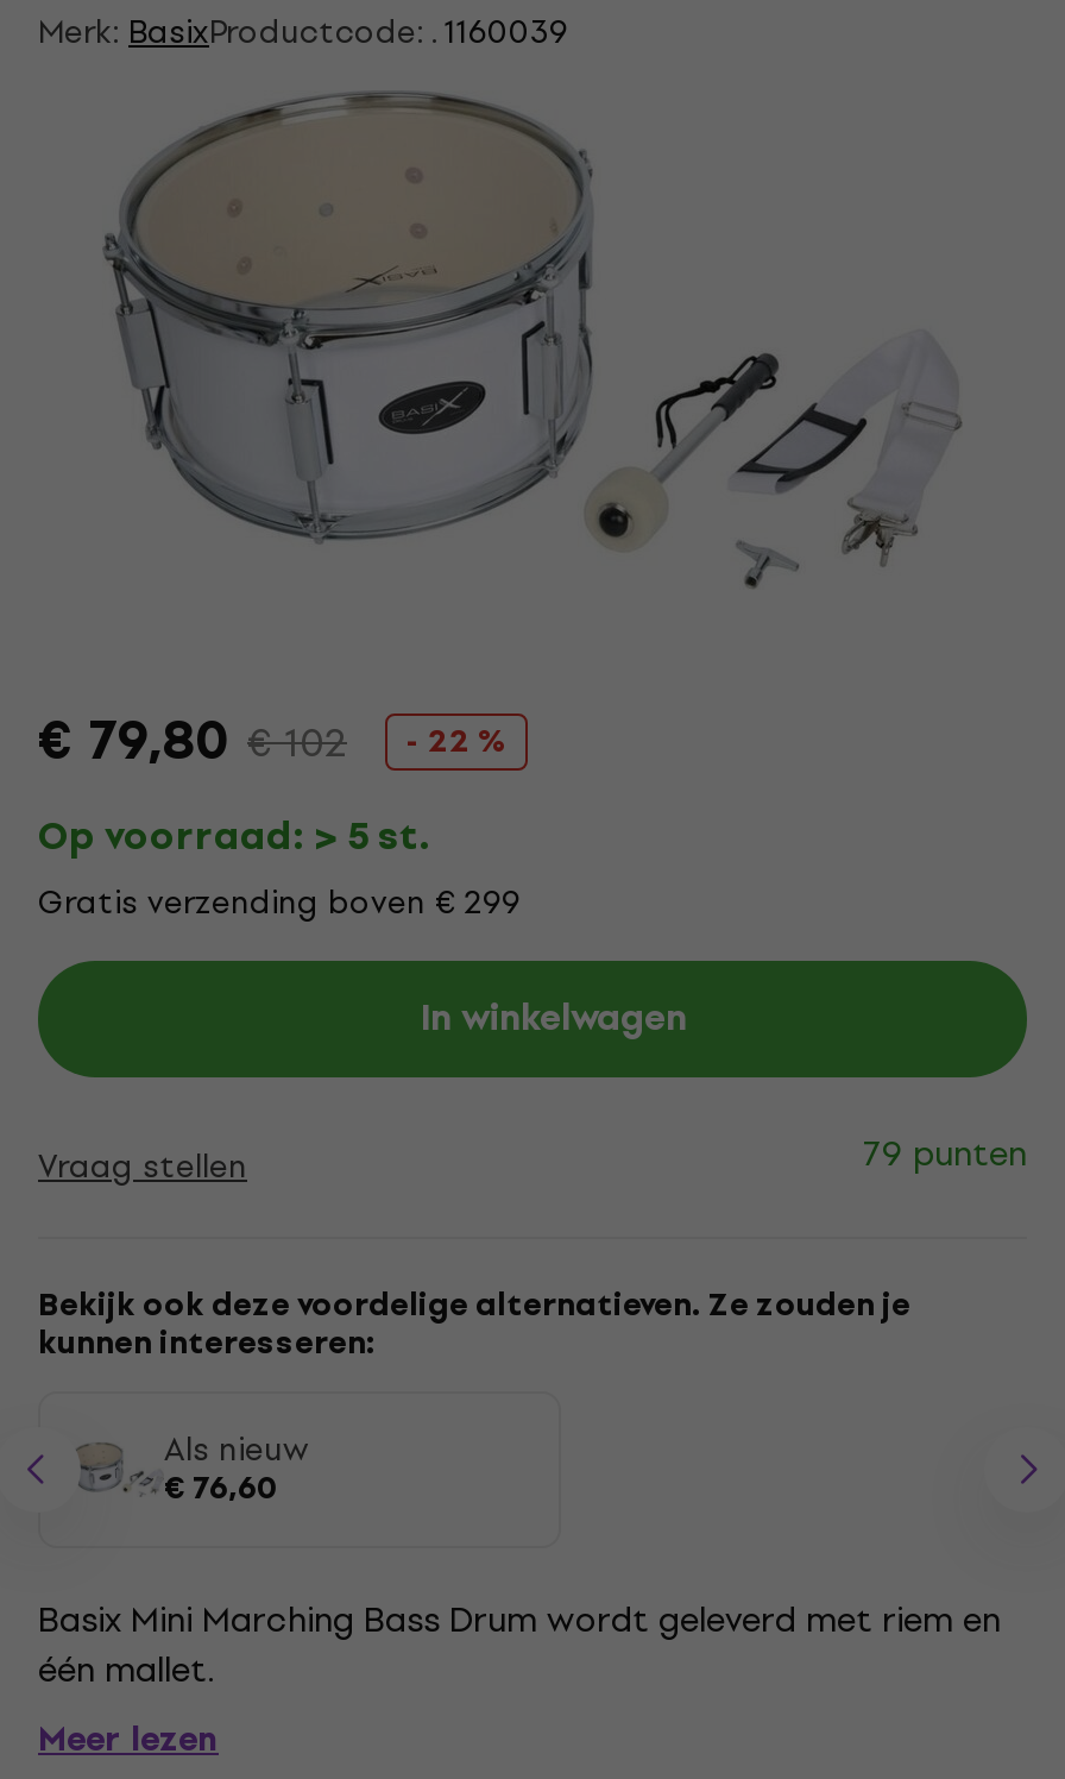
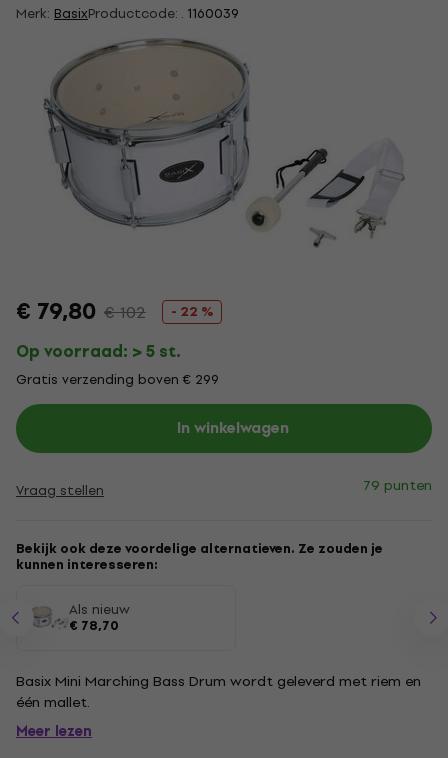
[164,1463,278,1513] € 76,60 -> [69,615,119,636] € 78,70

